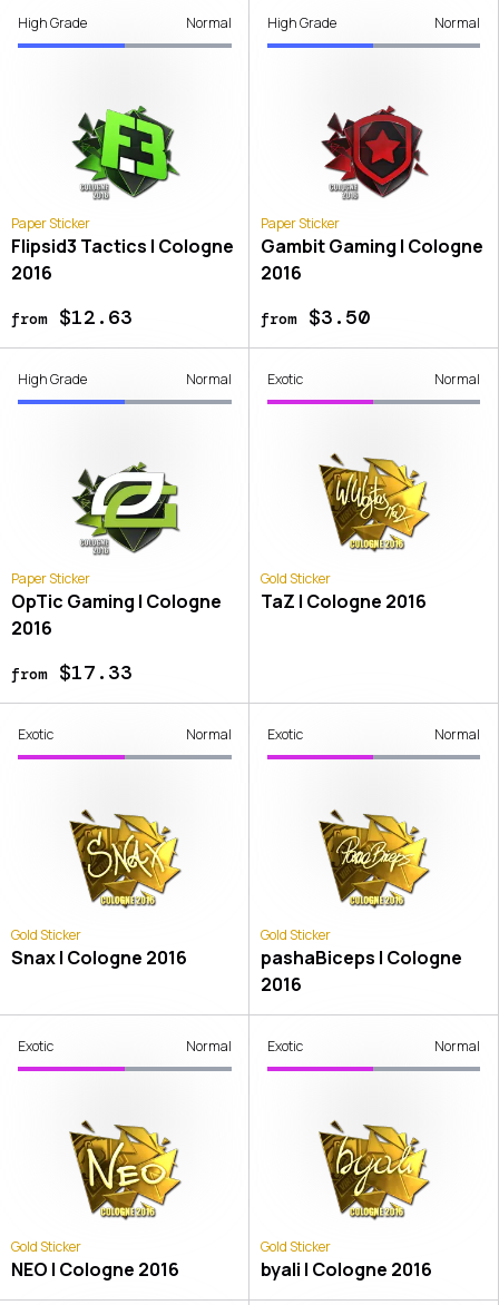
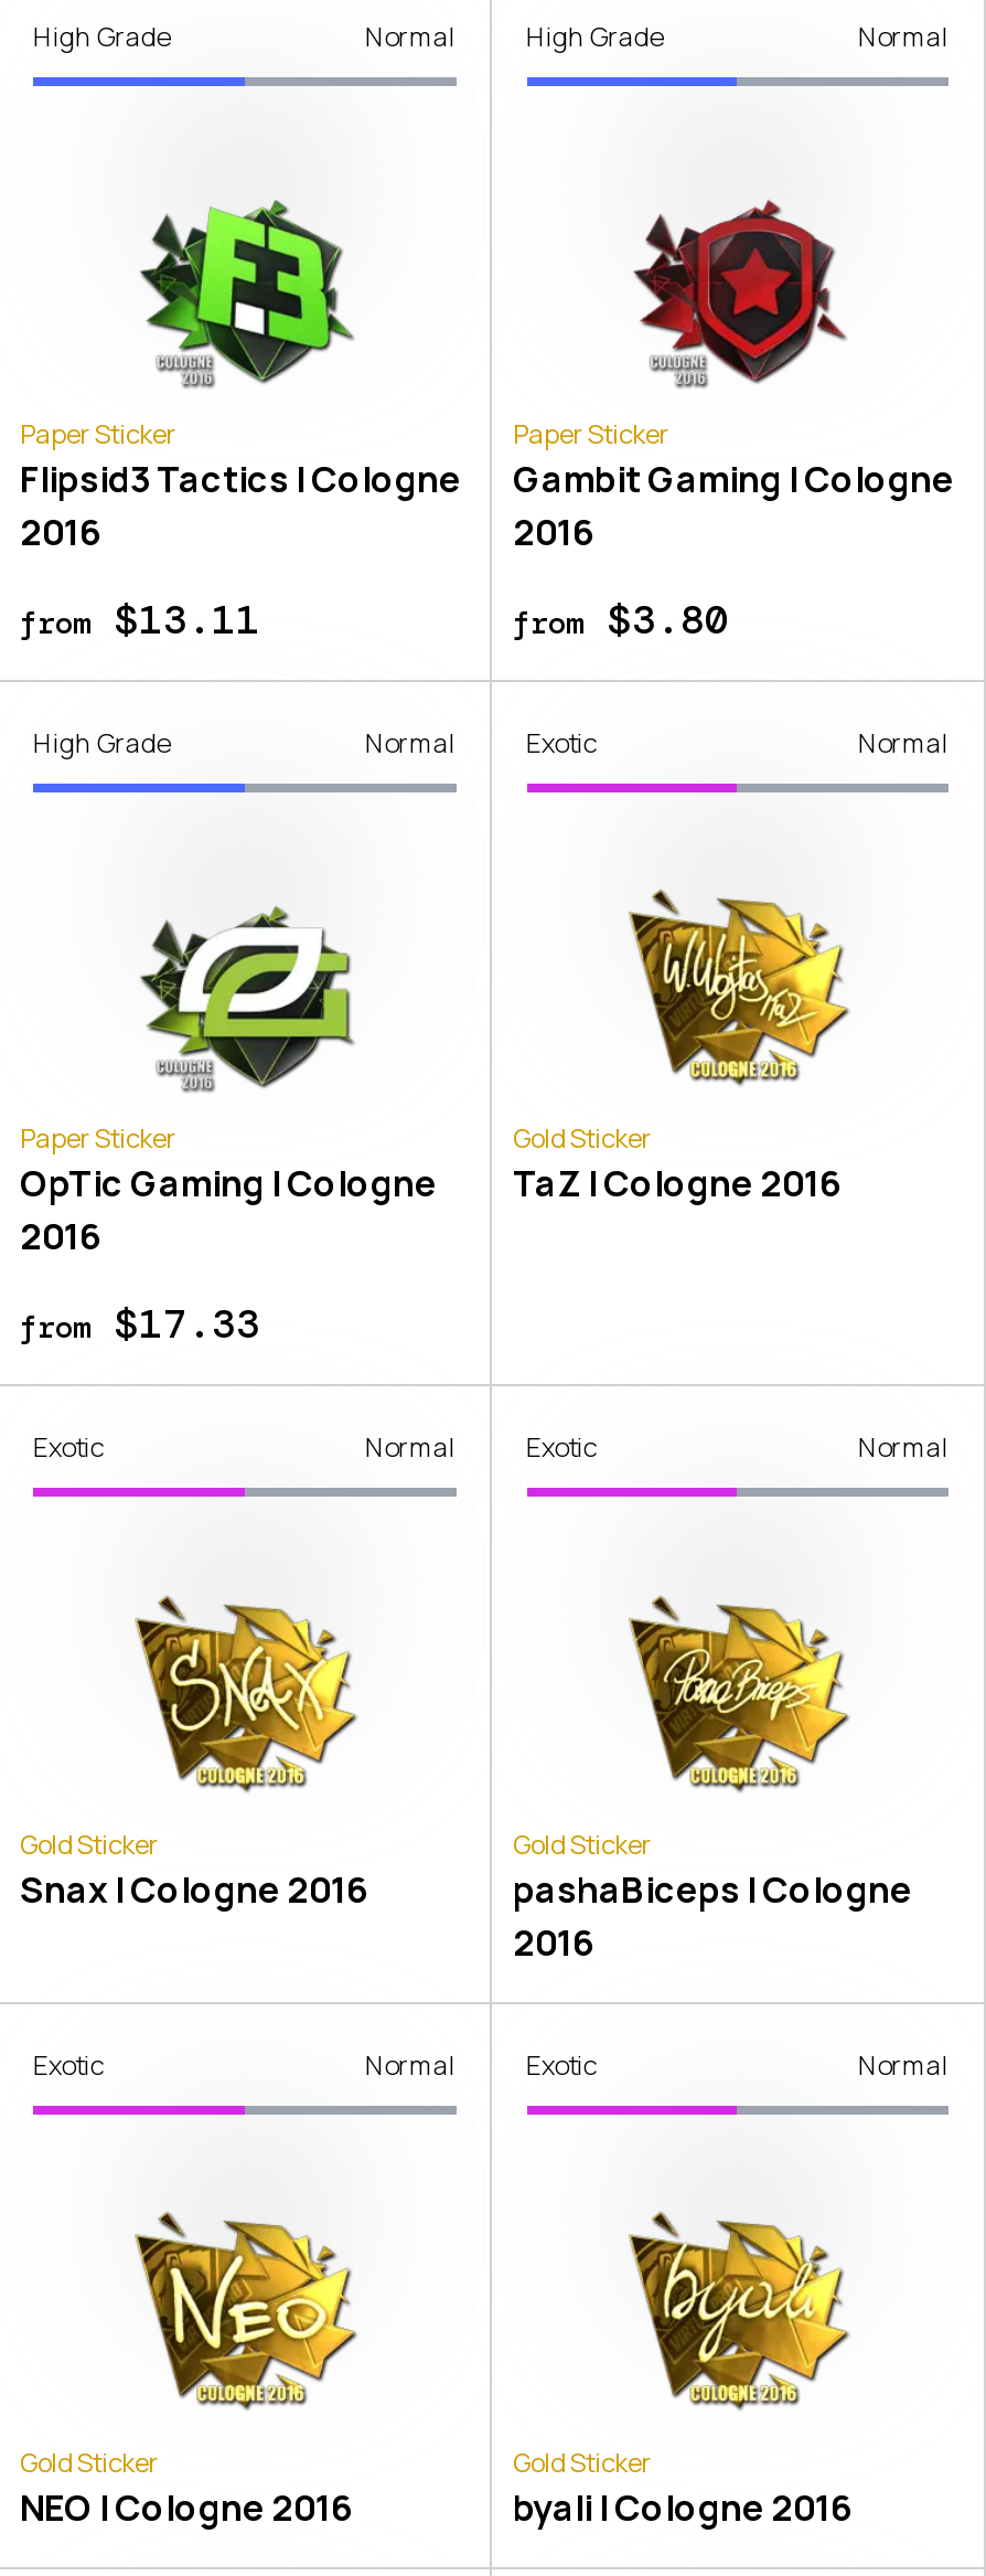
[11,304,133,330] from $12.63 -> [20,593,260,646] from $13.11
[260,304,369,330] from $3.50 -> [513,593,729,646] from $3.80

